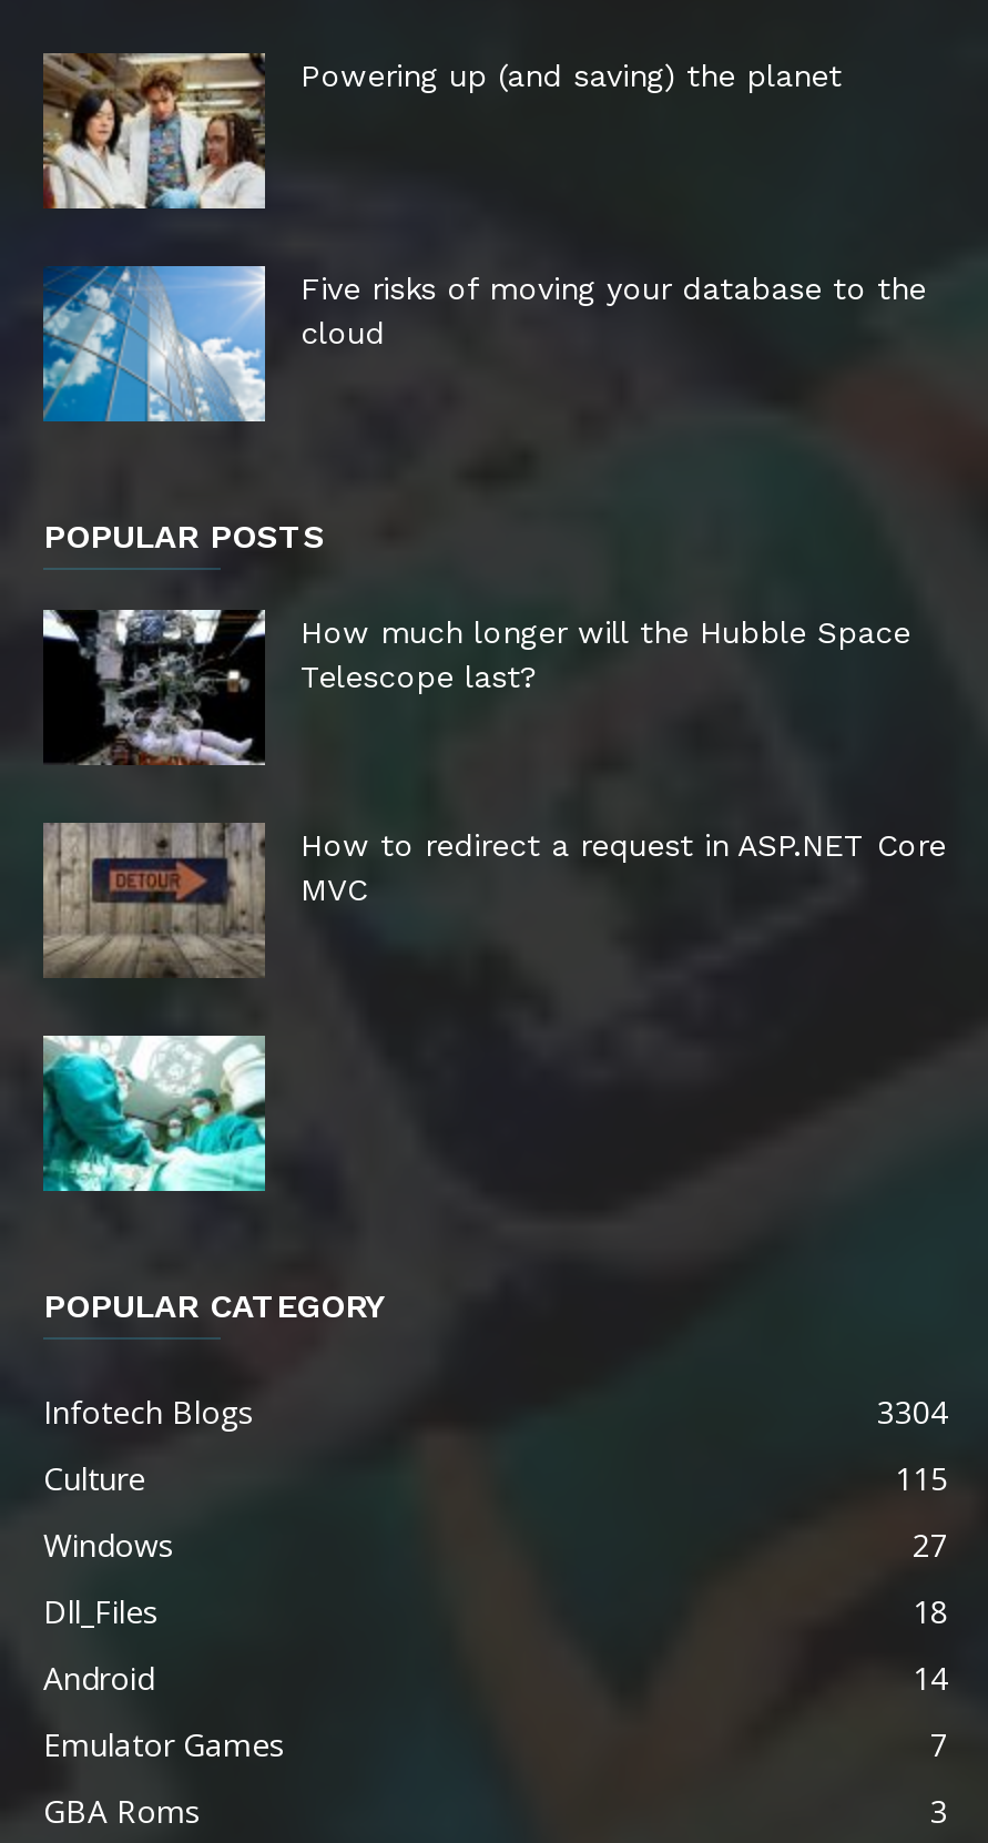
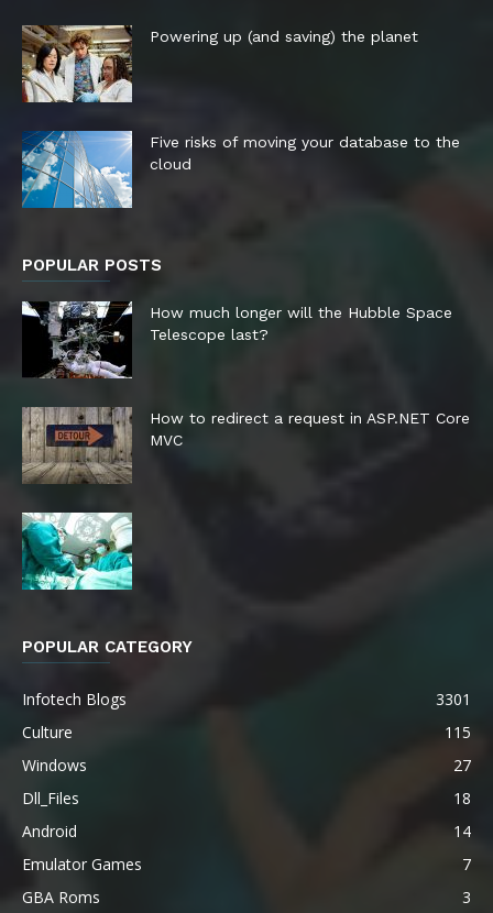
[877,1389,948,1432] 3304 -> [436,688,471,709] 3301

